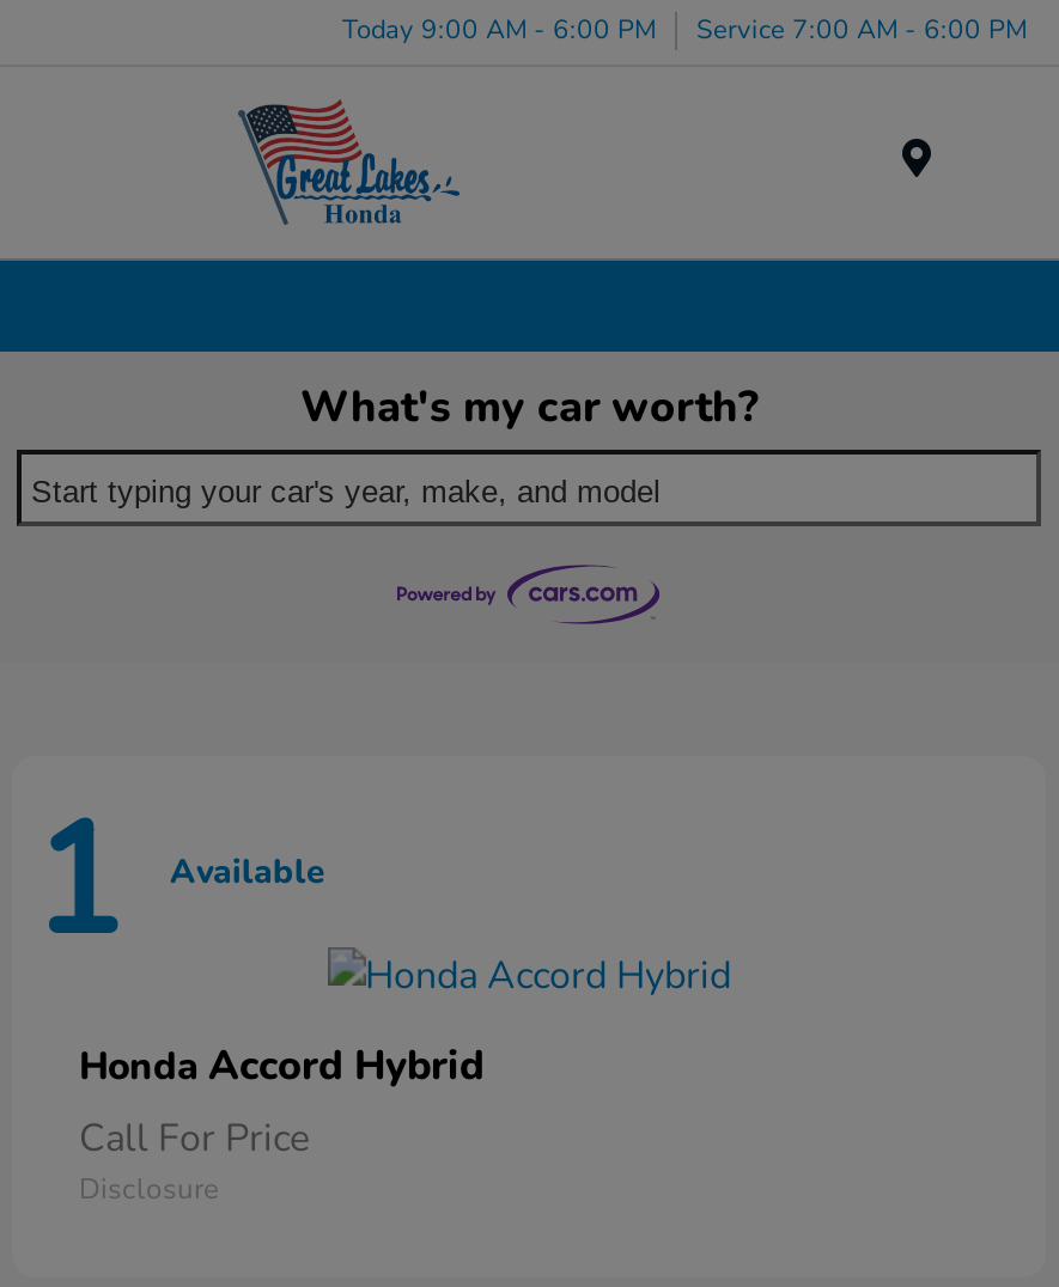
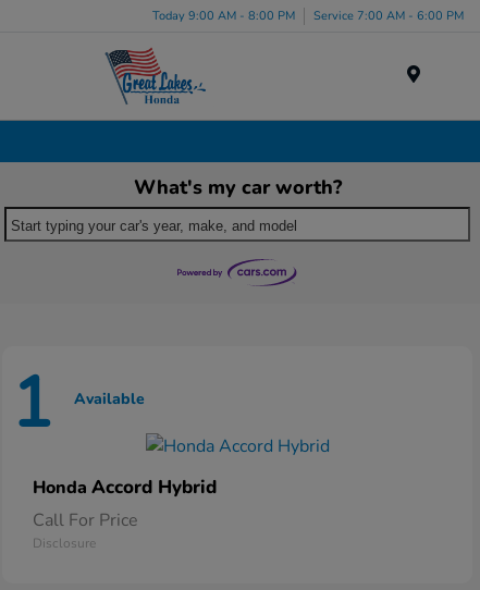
[342,11,1027,47] Today 9:00 AM - 6:00 PM Service 7:00 AM - 6:00 PM -> [152,7,464,23] Today 9:00 AM - 8:00 PM Service 7:00 AM - 6:00 PM

